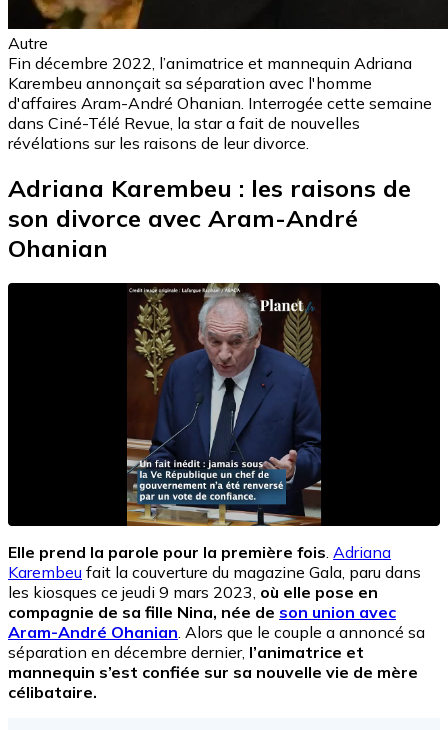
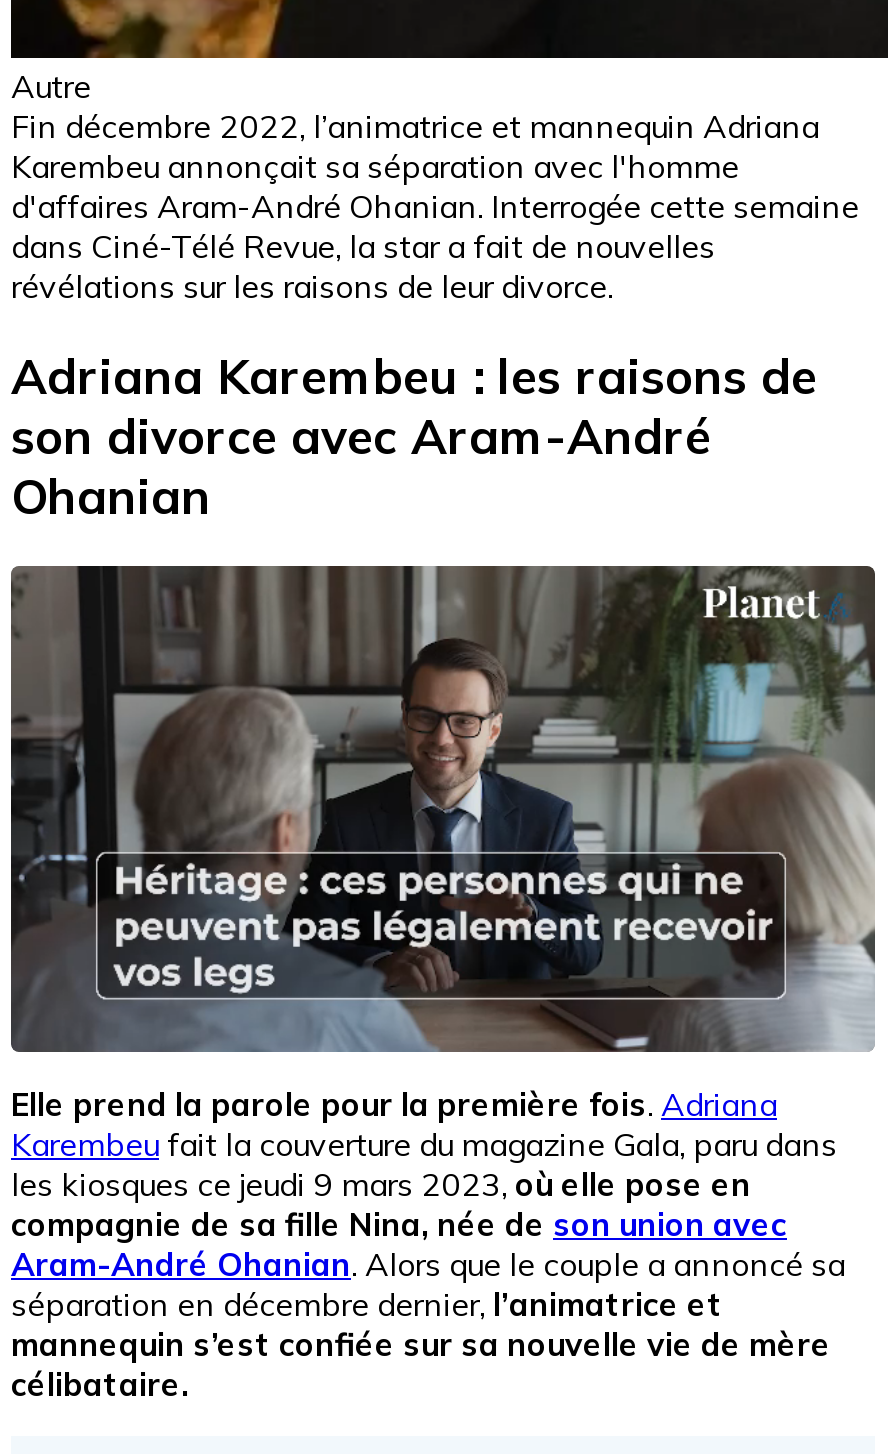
[9,282,441,527] [image] -> [11,564,877,1054] [image]

